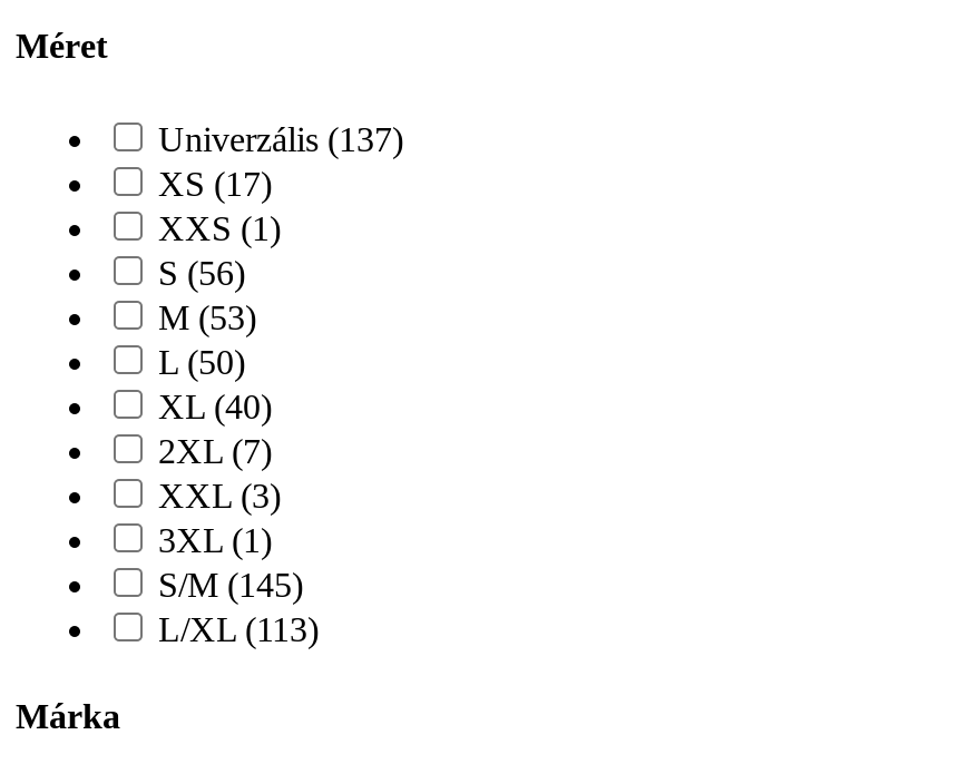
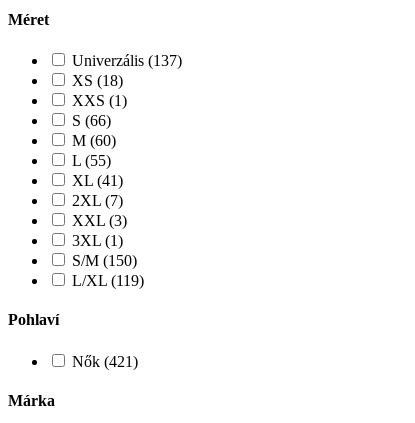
[158,164,272,202] XS (17) -> [72,72,123,89] XS (18)
[158,253,245,291] S (56) -> [72,112,111,129] S (66)
[158,298,256,335] M (53) -> [72,132,116,149] M (60)
[158,342,245,380] L (50) -> [72,152,111,169] L (55)
[158,387,272,425] XL (40) -> [72,172,123,189] XL (41)
[158,565,319,647] S/M (145) | L/XL (113) -> [8,252,144,370] S/M (150) | L/XL (119) | Pohlaví | Nők (421)

